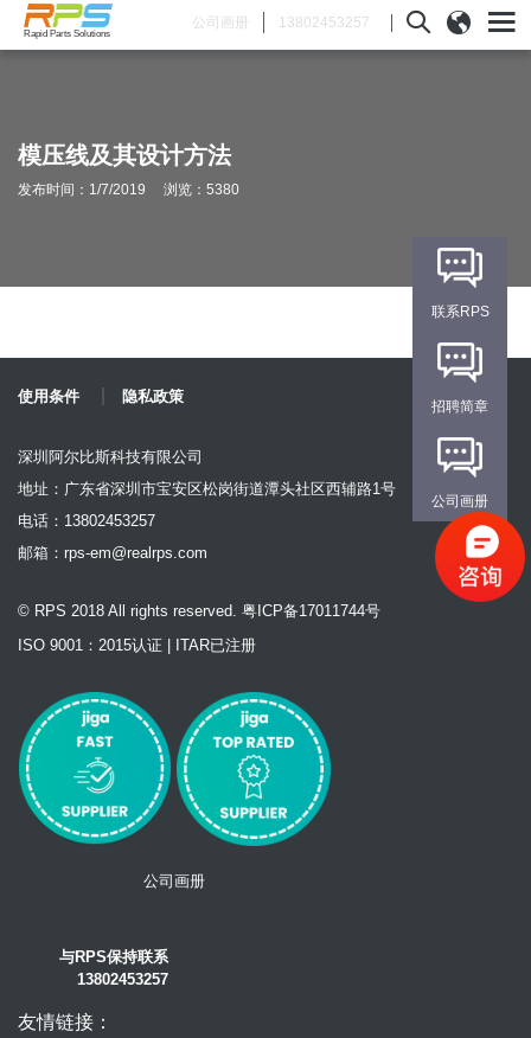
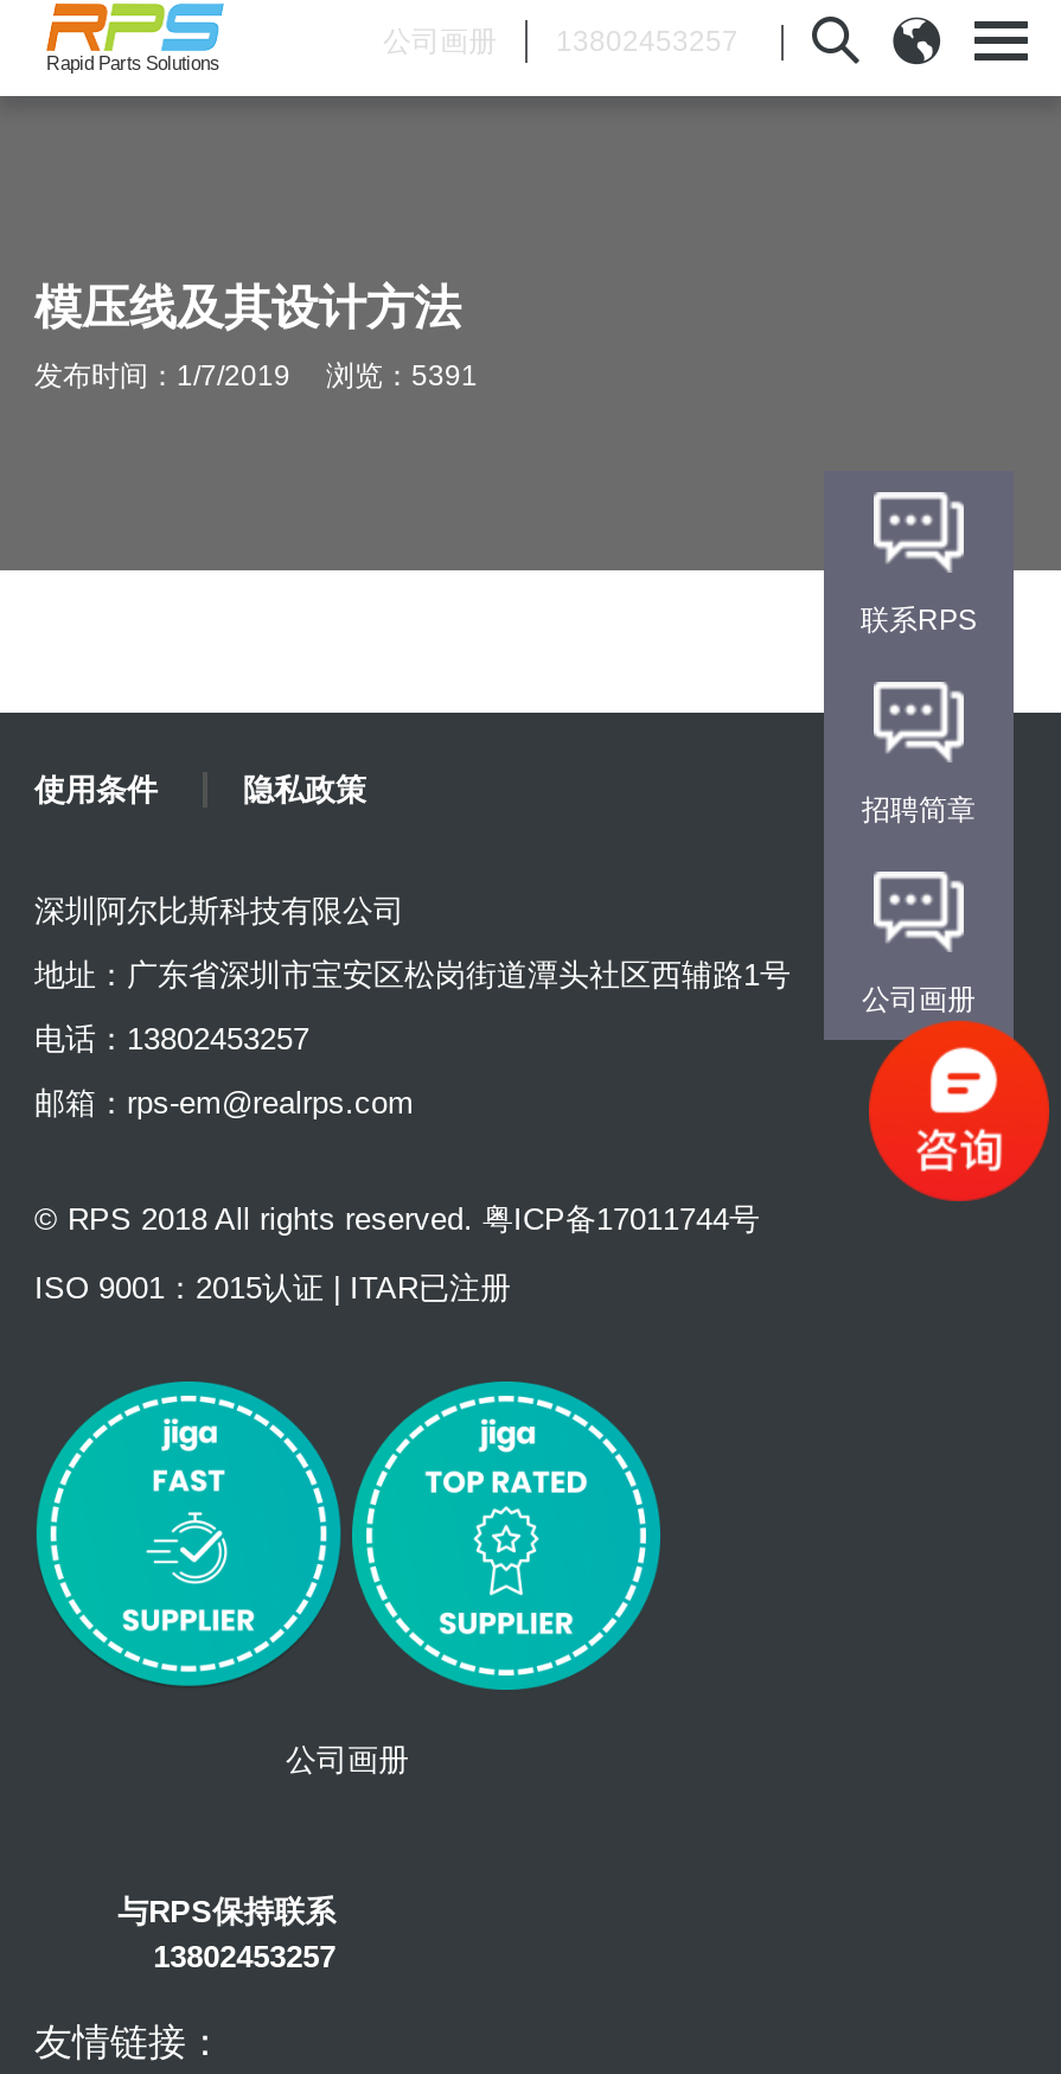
[18,181,239,197] 发布时间：1/7/2019 浏览：5380 -> [34,358,478,391] 发布时间：1/7/2019 浏览：5391

